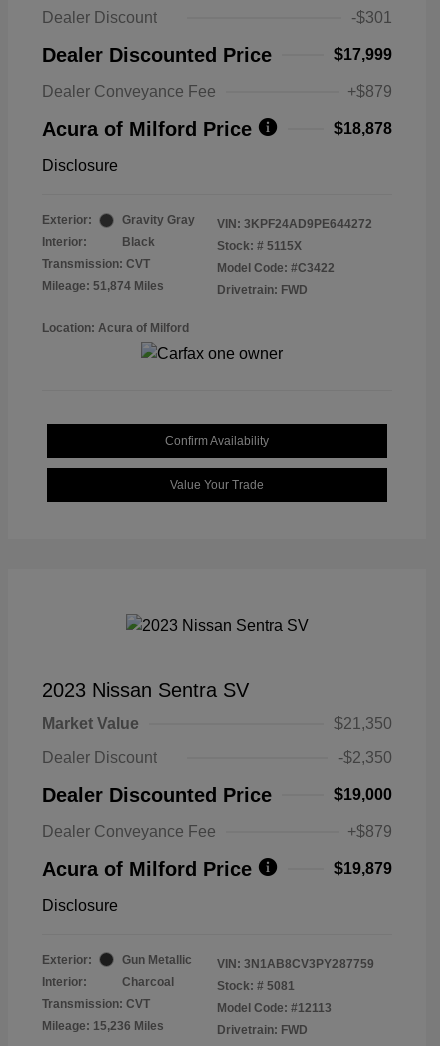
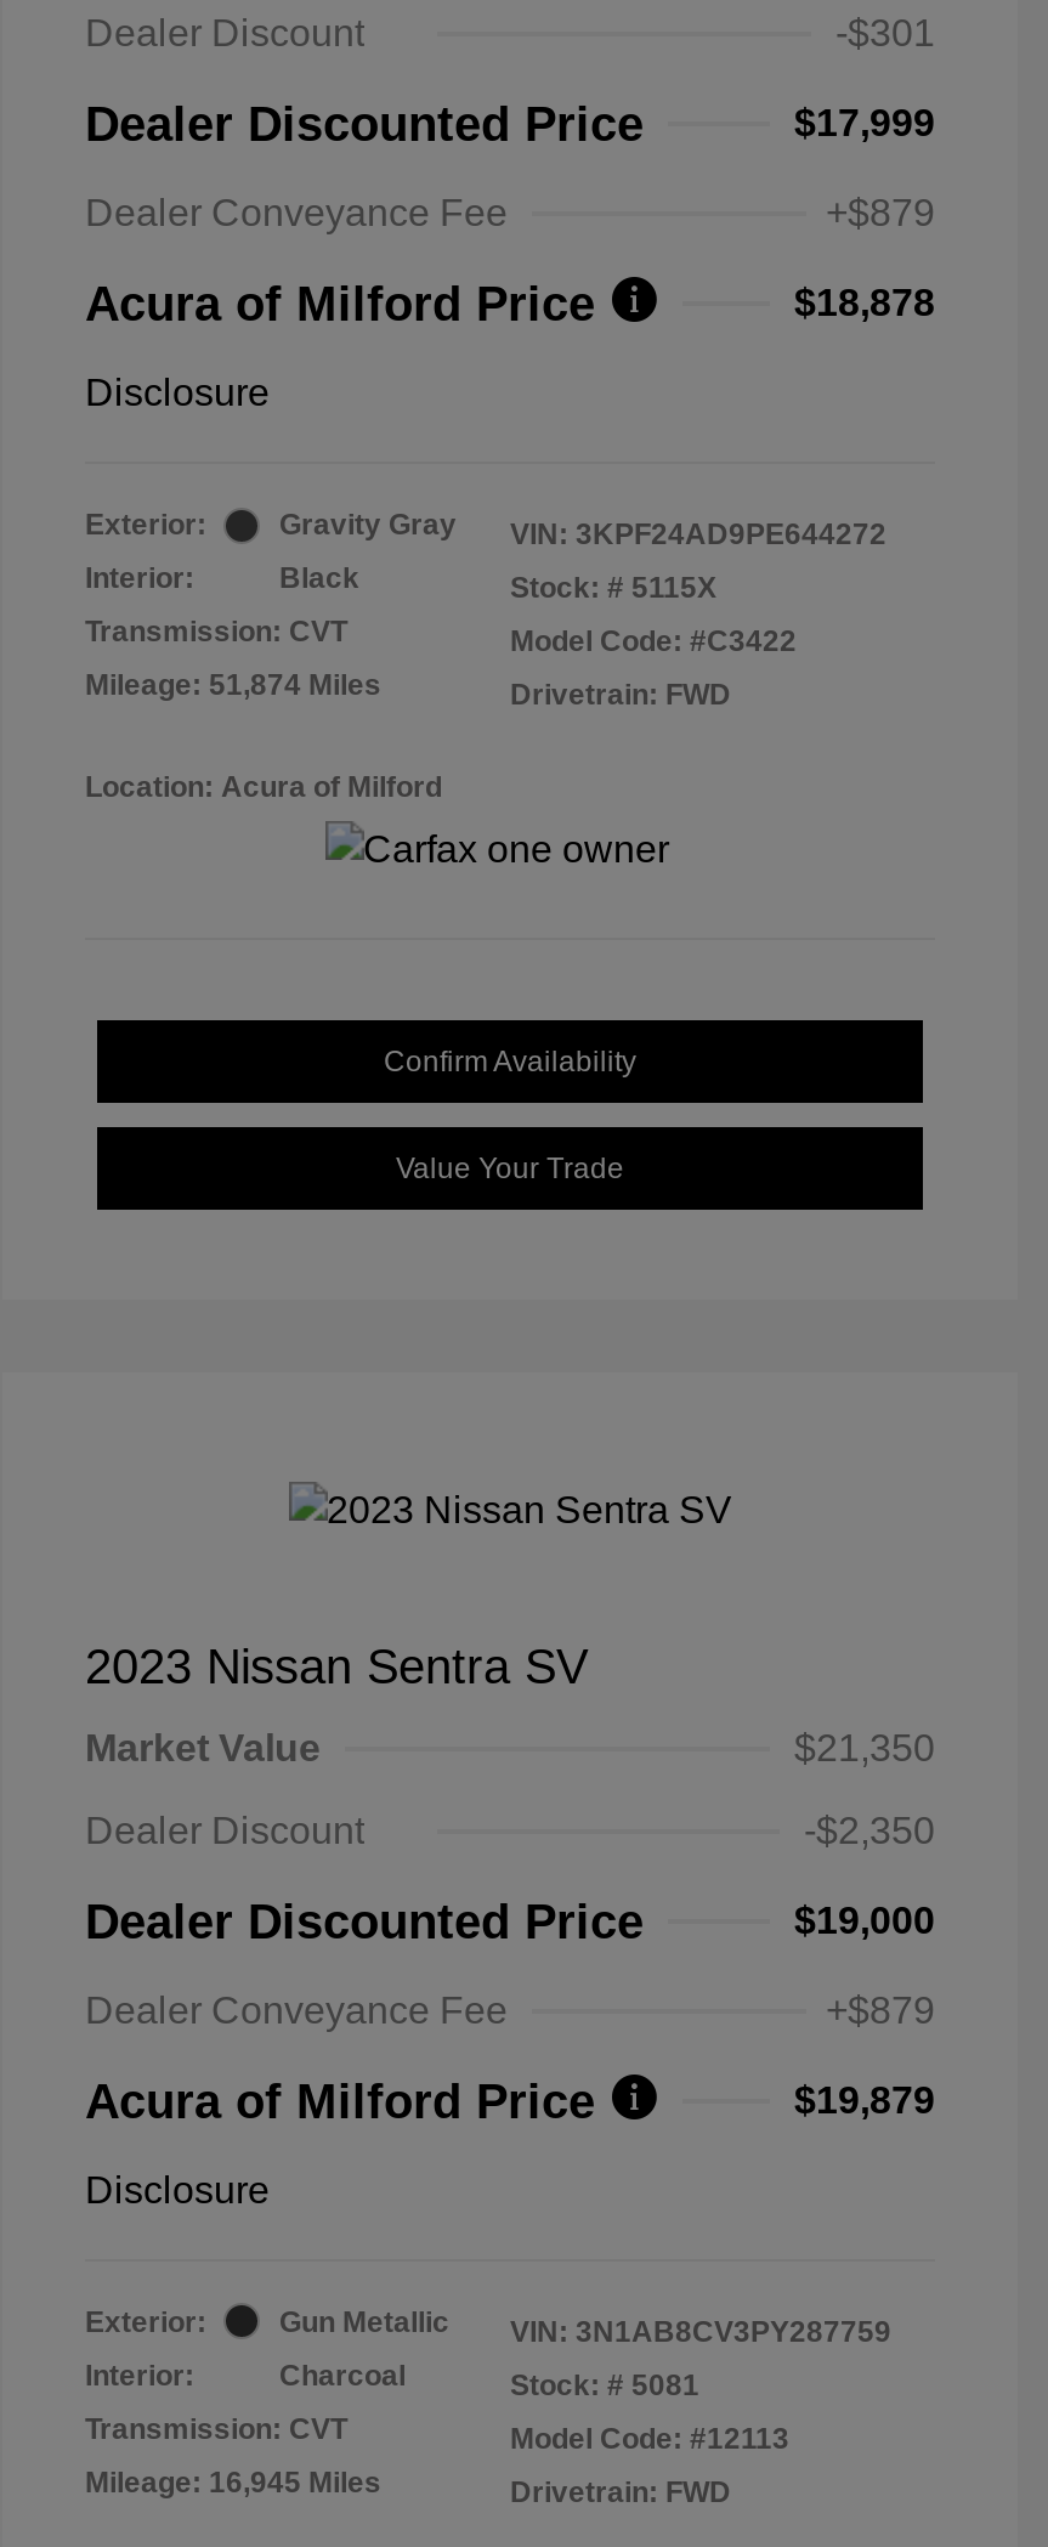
[42,1019,164,1033] Mileage: 15,236 Miles -> [85,2465,381,2499] Mileage: 16,945 Miles

